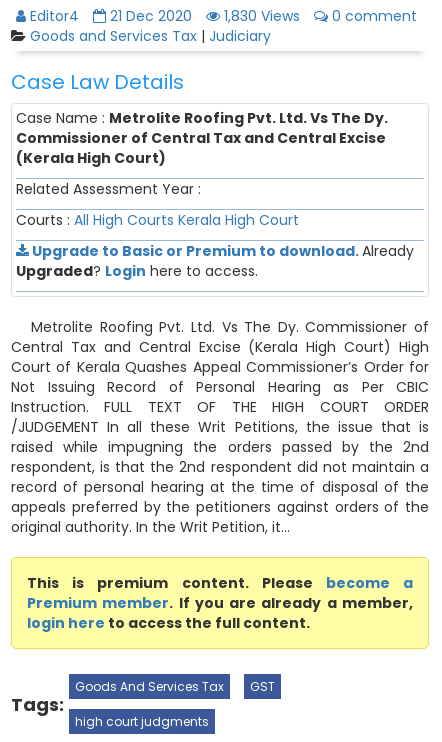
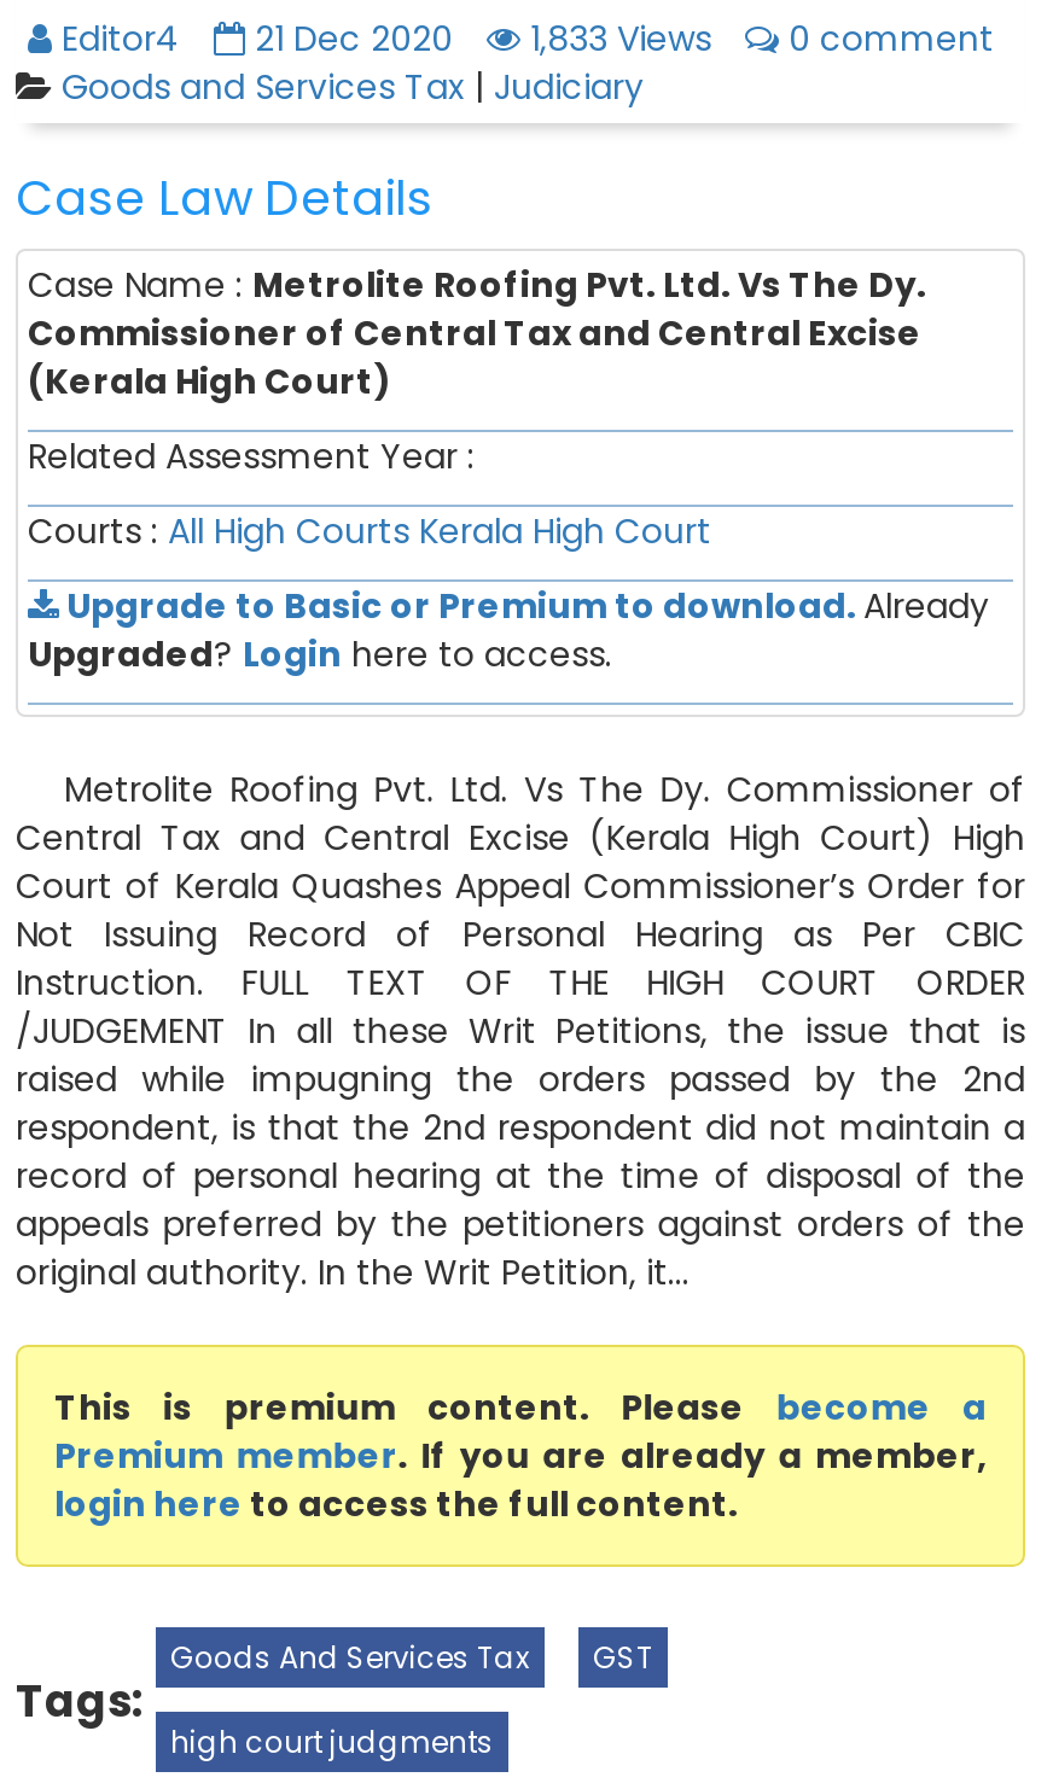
[26,6,417,26] Editor4 21 Dec 2020 1,830 Views 0 comment -> [52,14,994,63] Editor4 21 Dec 2020 1,833 Views 0 comment

